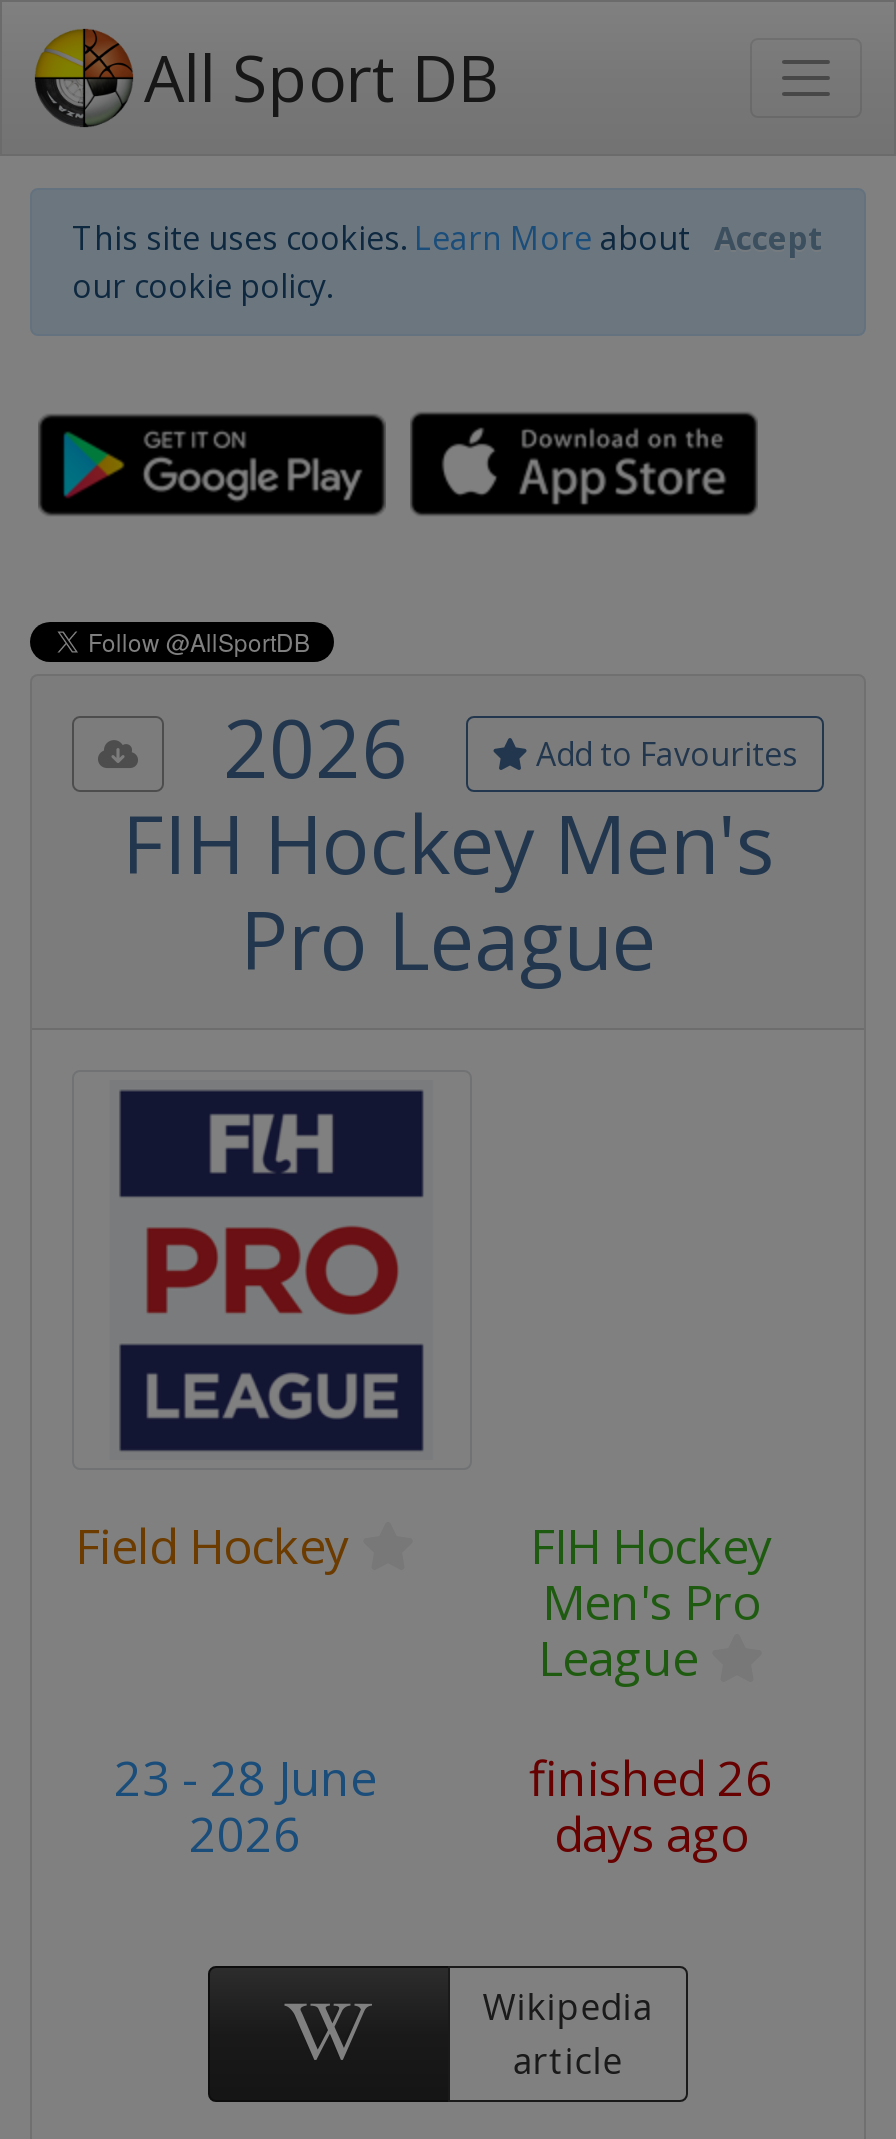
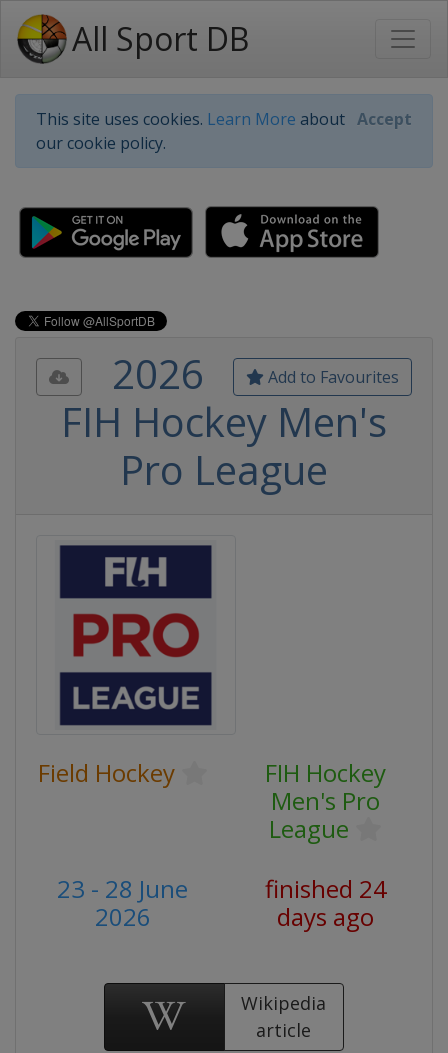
[529,1744,773,1810] finished 26 -> [264,872,386,905] finished 24

